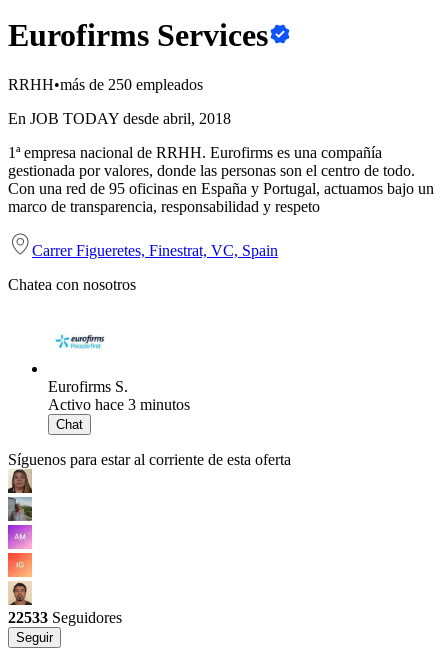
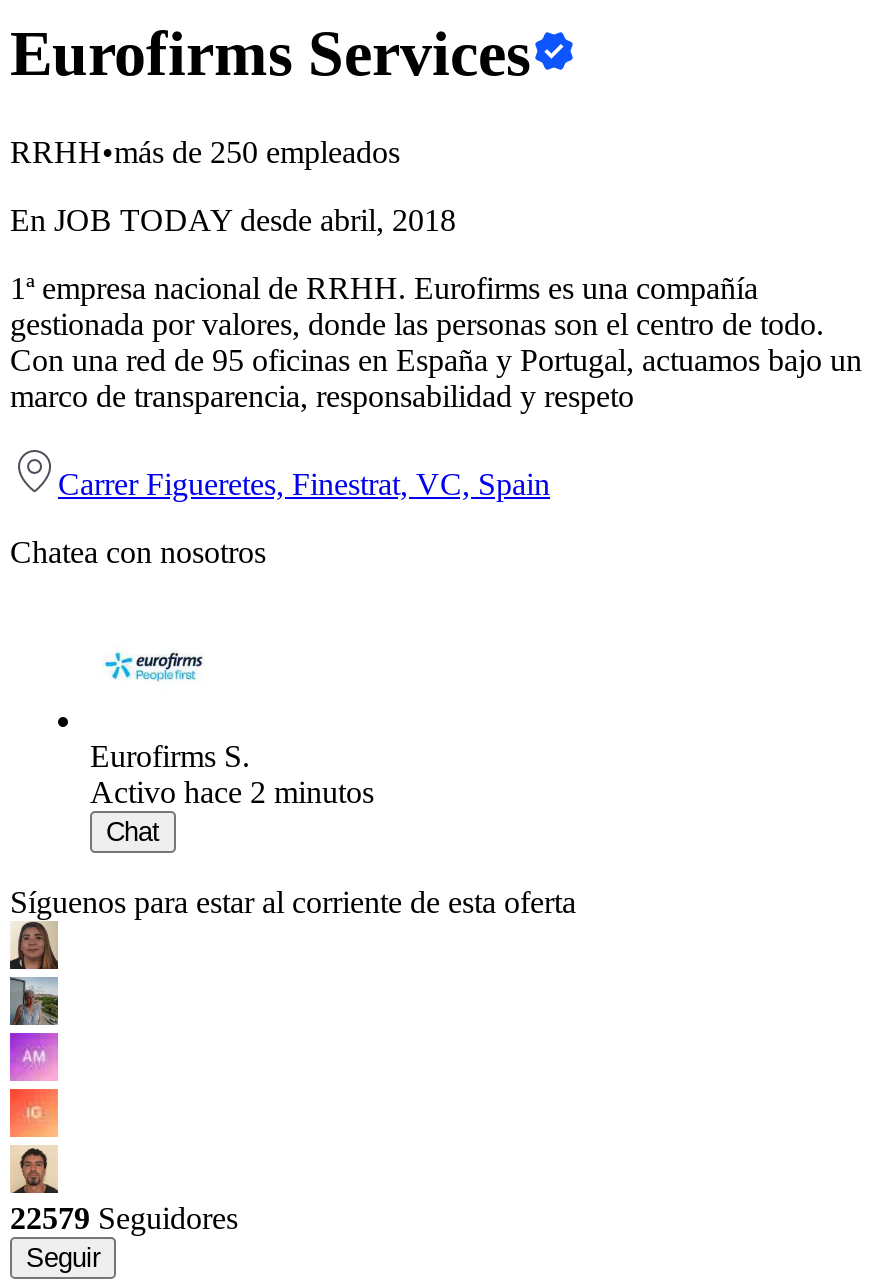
[48,396,190,413] Activo hace 3 minutos -> [90,775,374,809] Activo hace 2 minutos
[8,609,122,626] 22533 Seguidores -> [10,1201,238,1235] 22579 Seguidores

